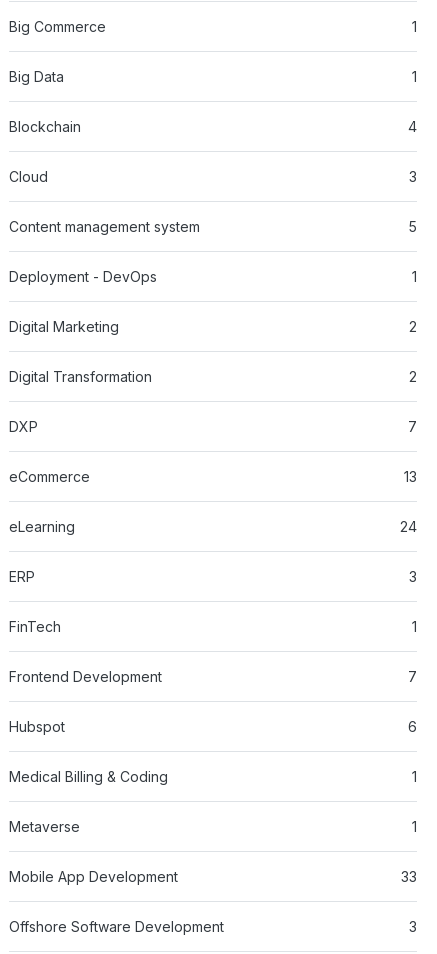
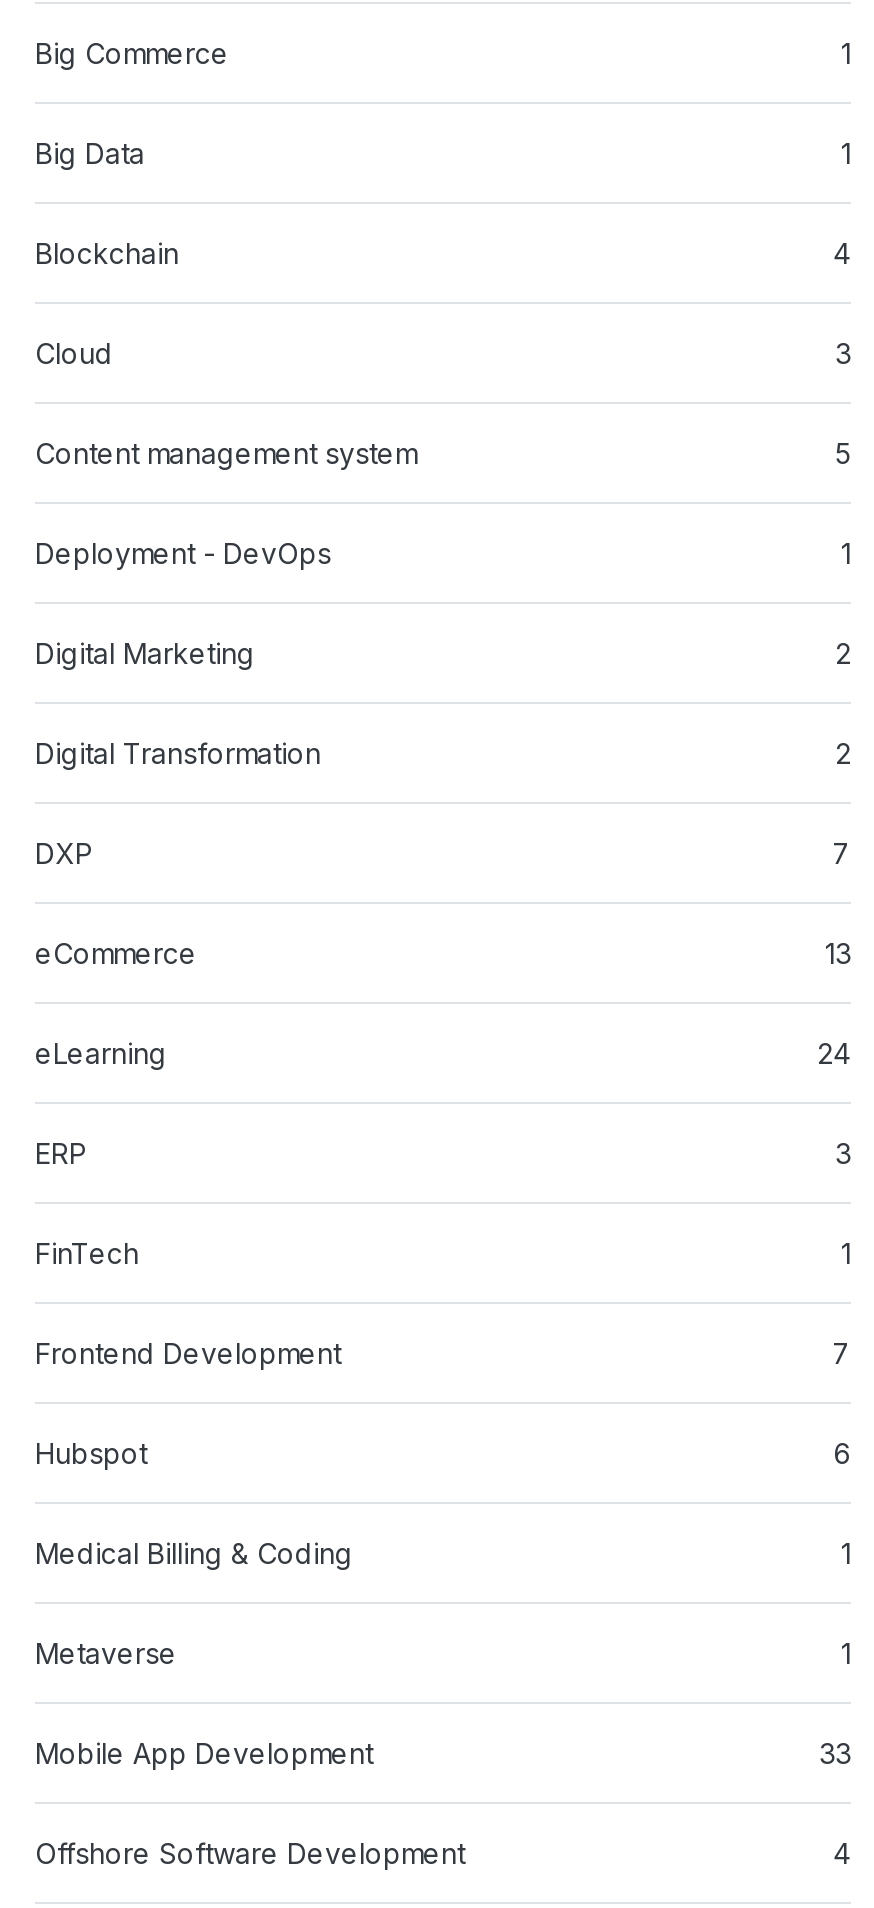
[409,918,417,935] 3 -> [833,1836,851,1870] 4

